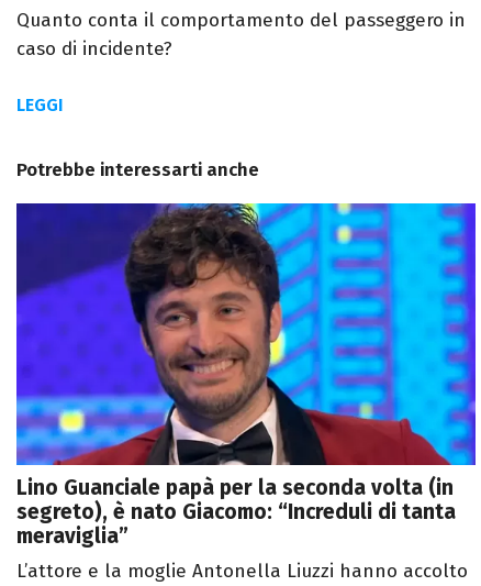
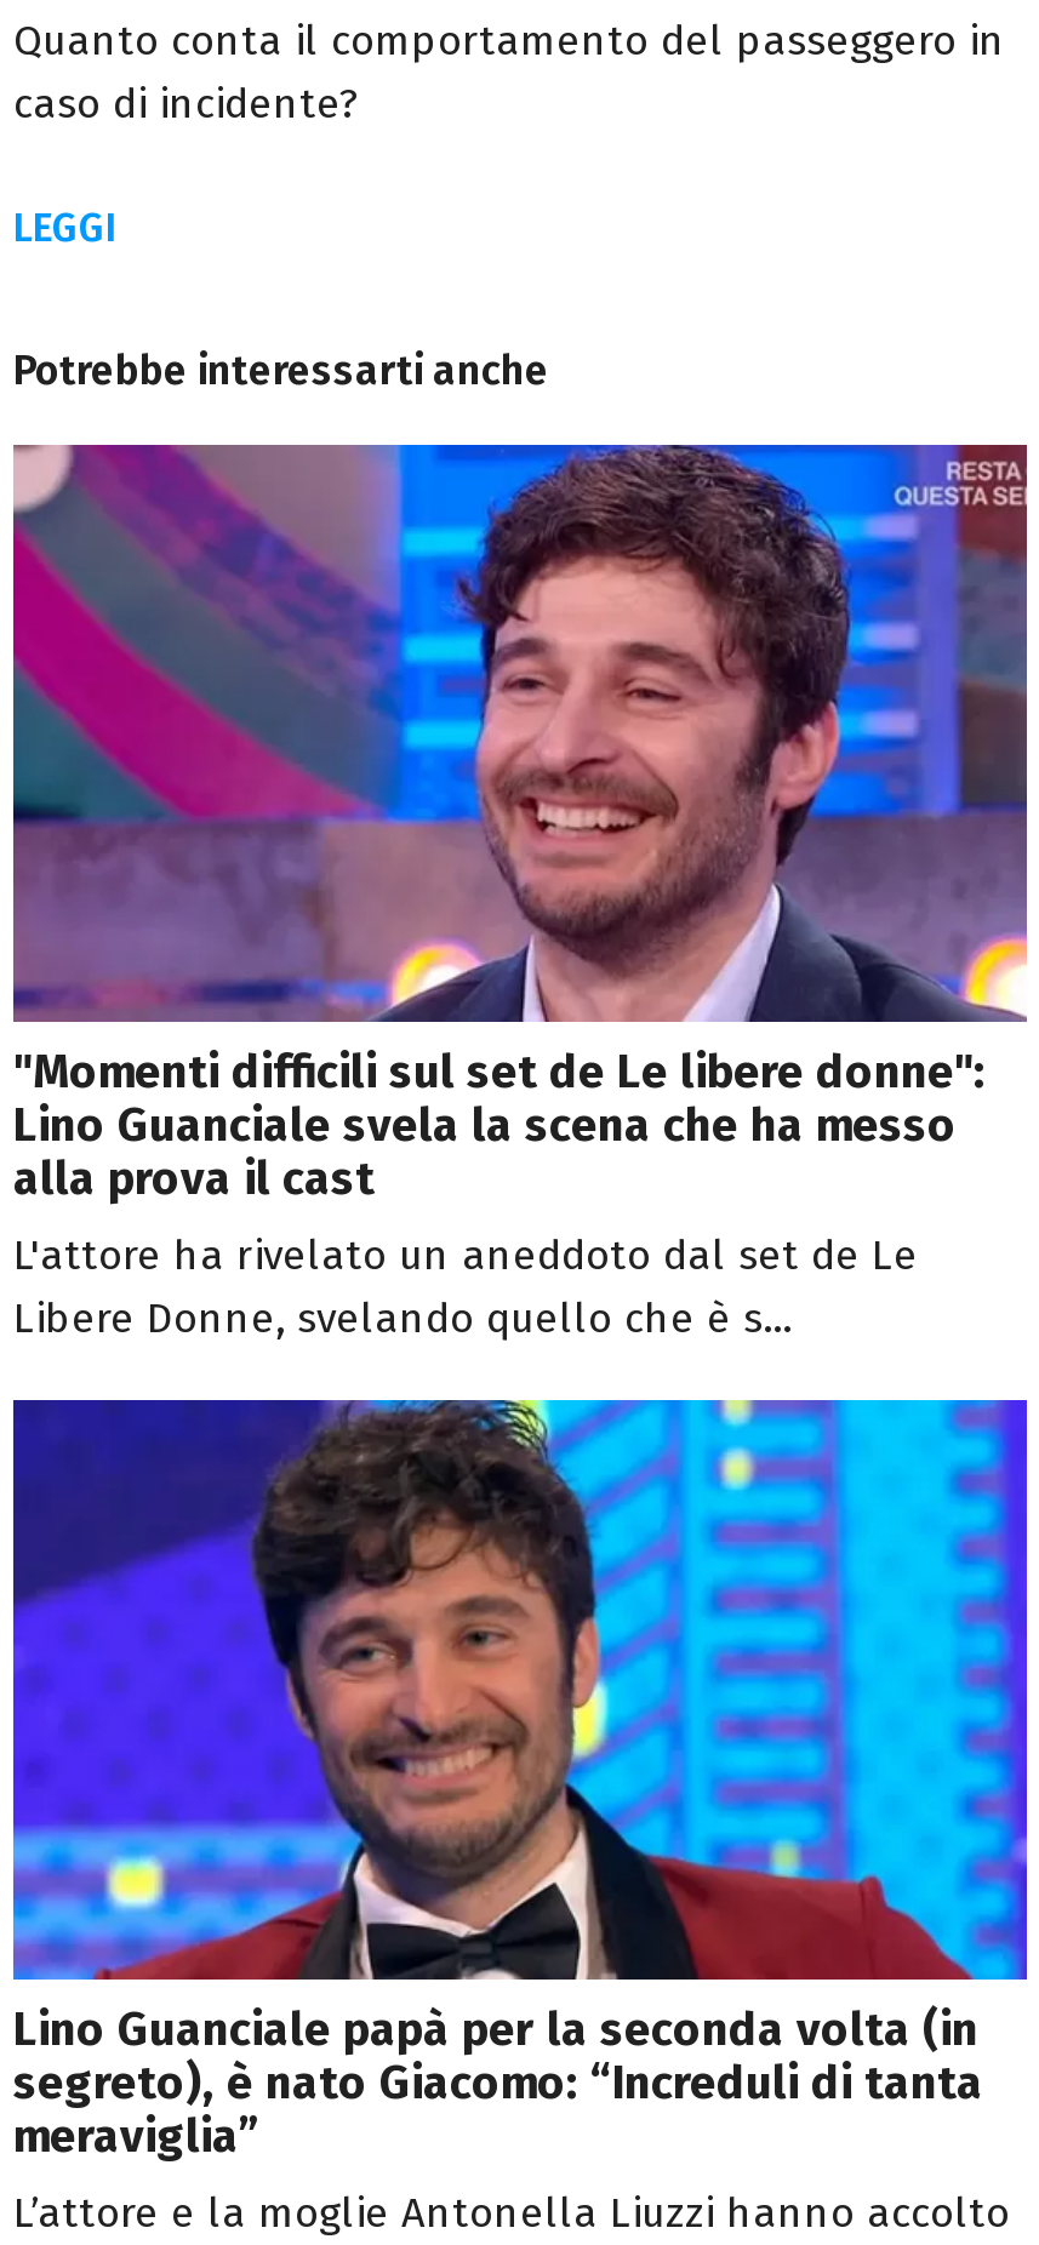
none -> [11,442,1029,1345] [image] | "Momenti difficili sul set de Le libere donne": | Lino Guanciale svela la scena che ha messo | alla prova il cast | L'attore ha rivelato un aneddoto dal set de Le | Libere Donne, svelando quello che è s...

